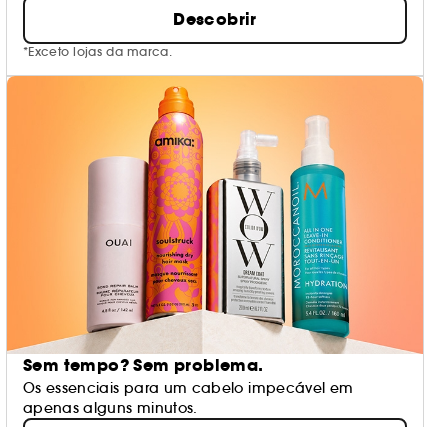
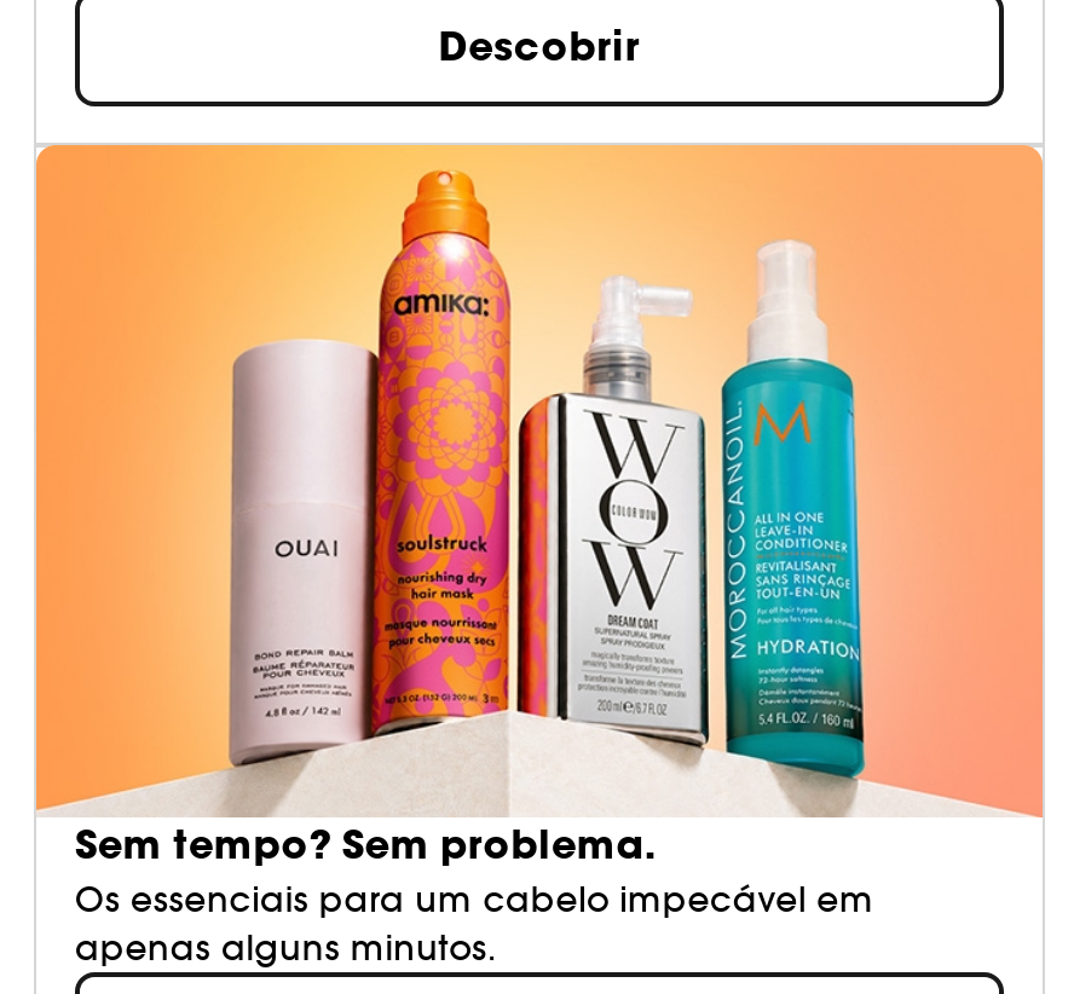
[23,44,172,59] *Exceto lojas da marca. -> none

